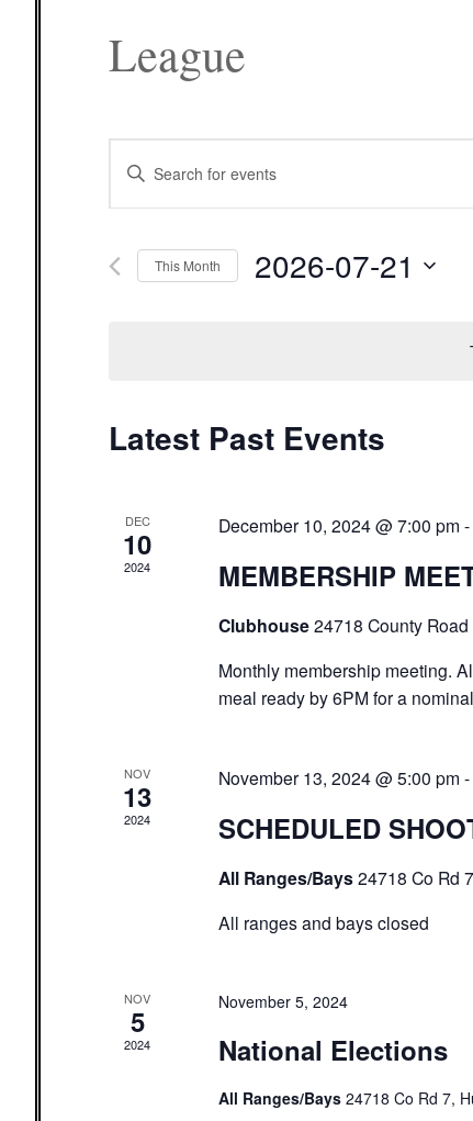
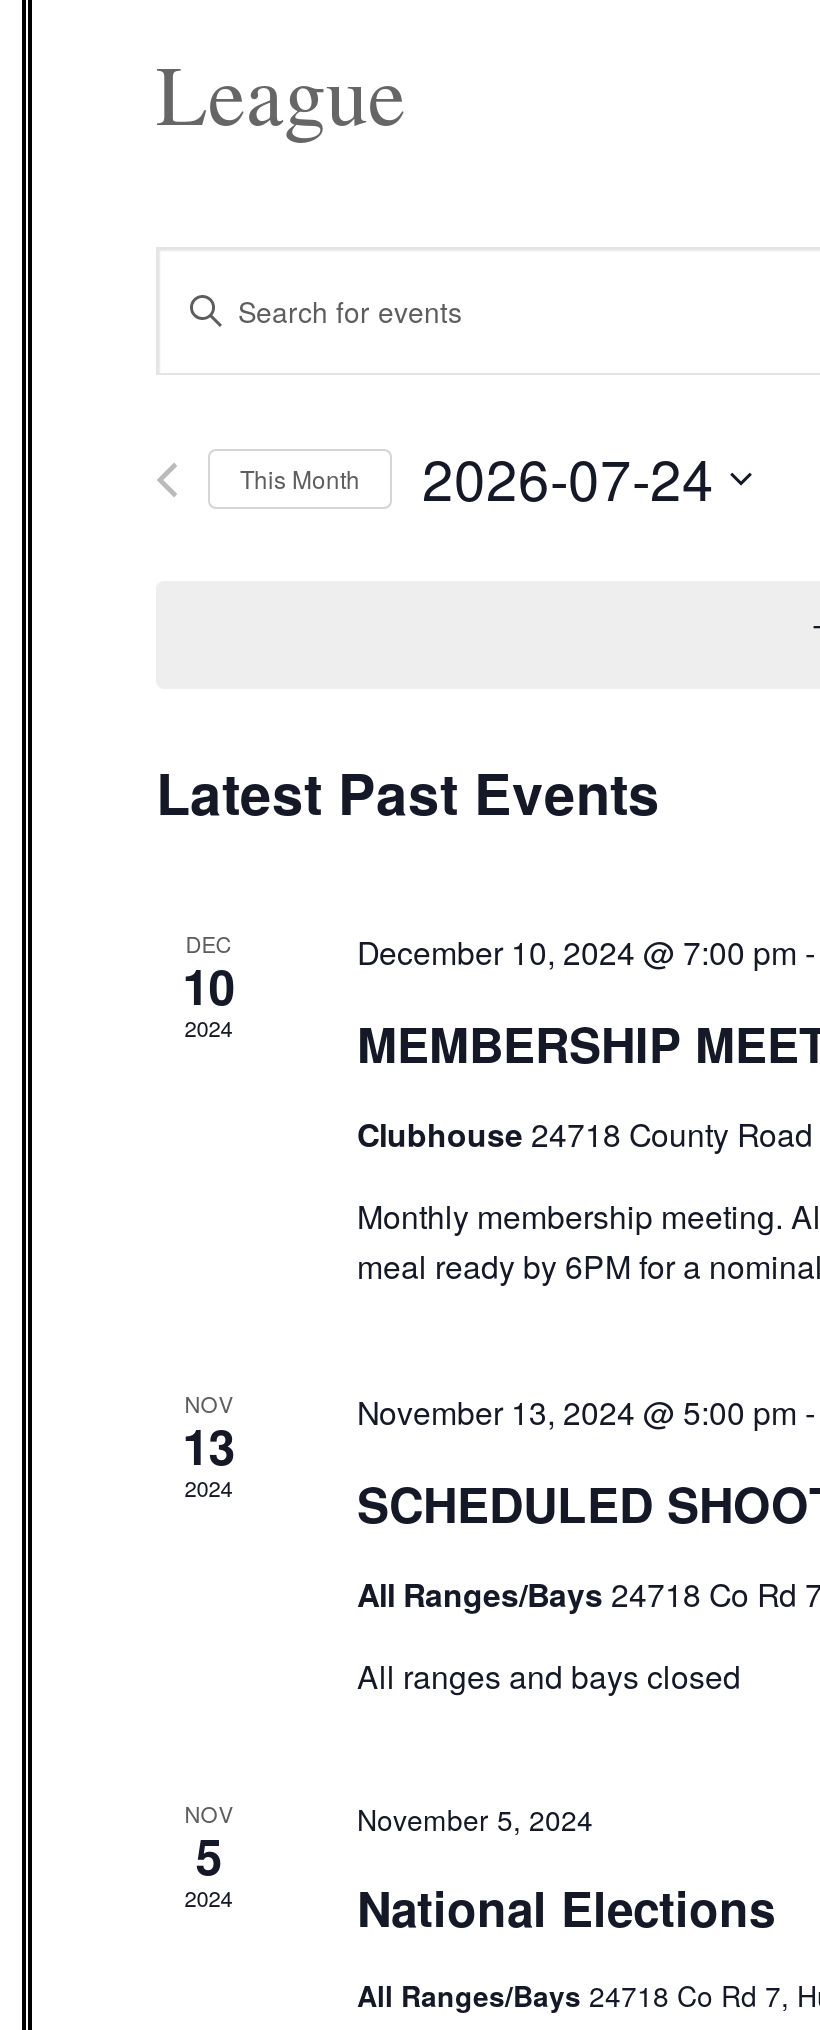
[255,243,415,287] 2026-07-21 -> [422,437,714,517] 2026-07-24

